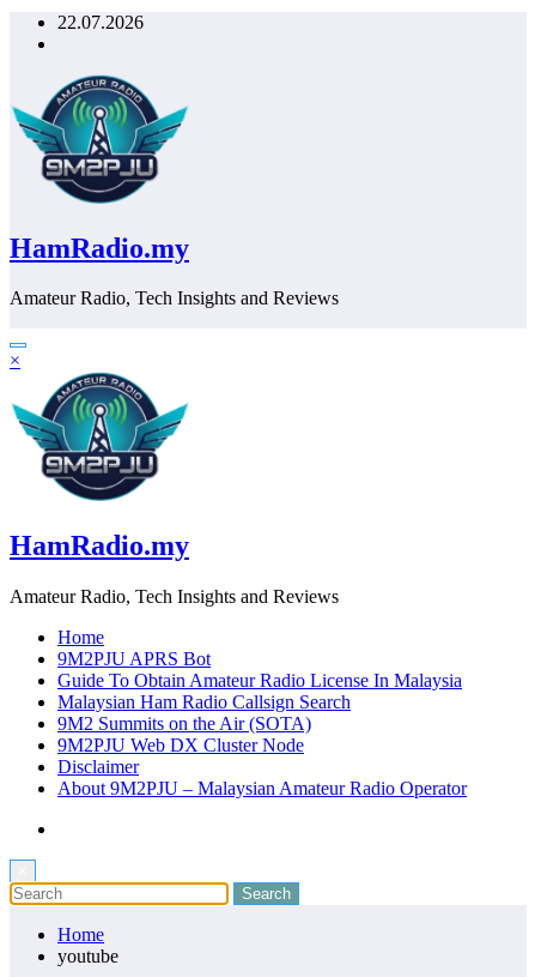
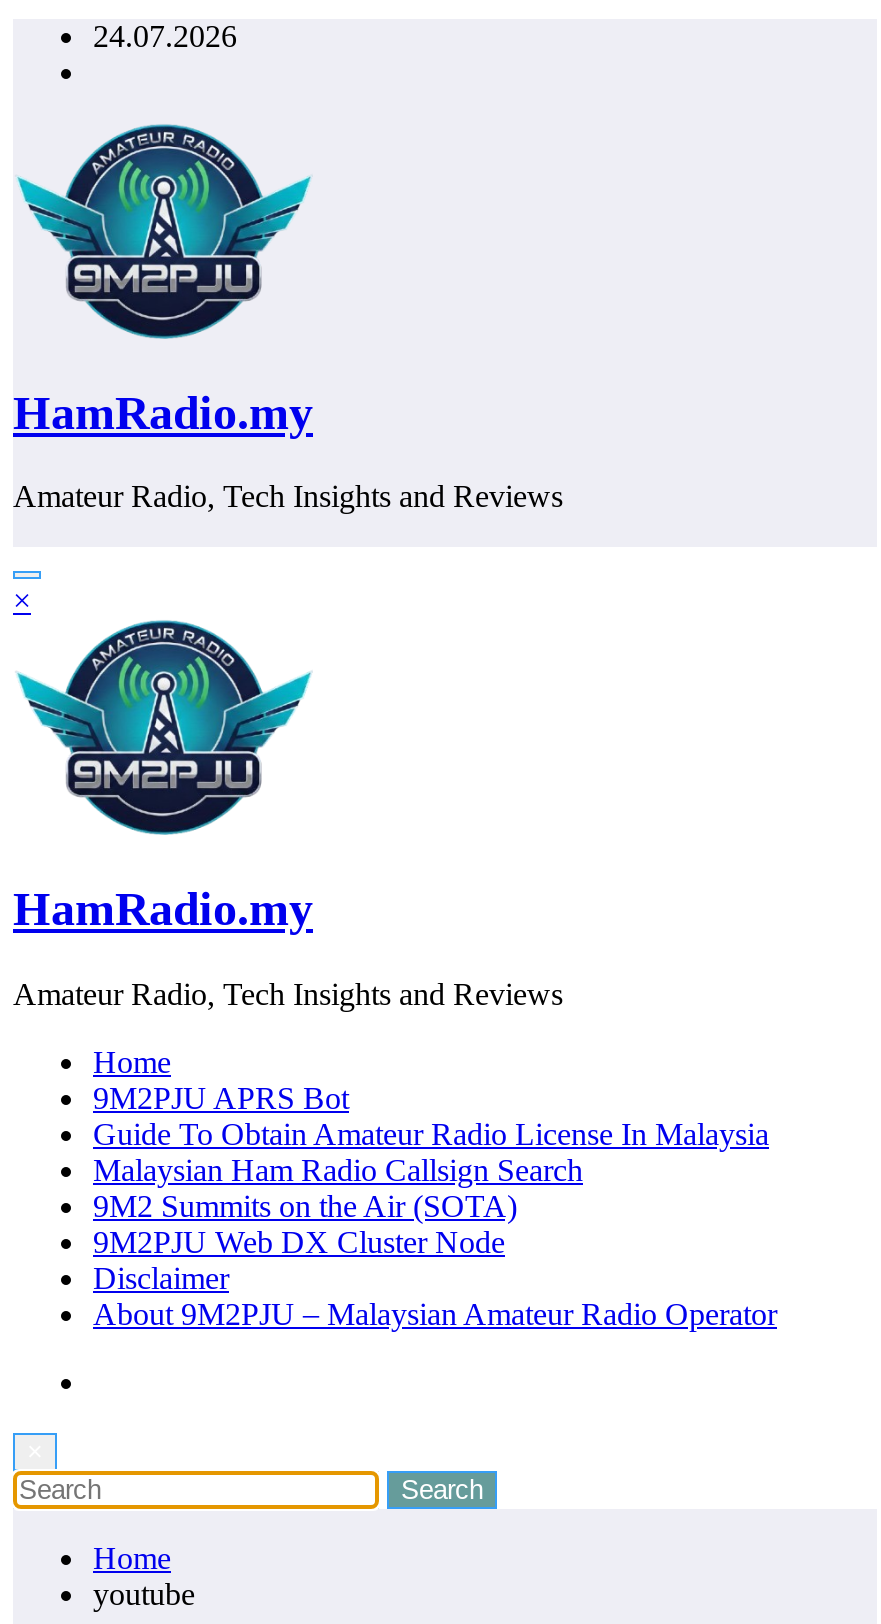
[57,12,144,32] 22.07.2026 -> [93,19,237,53] 24.07.2026

